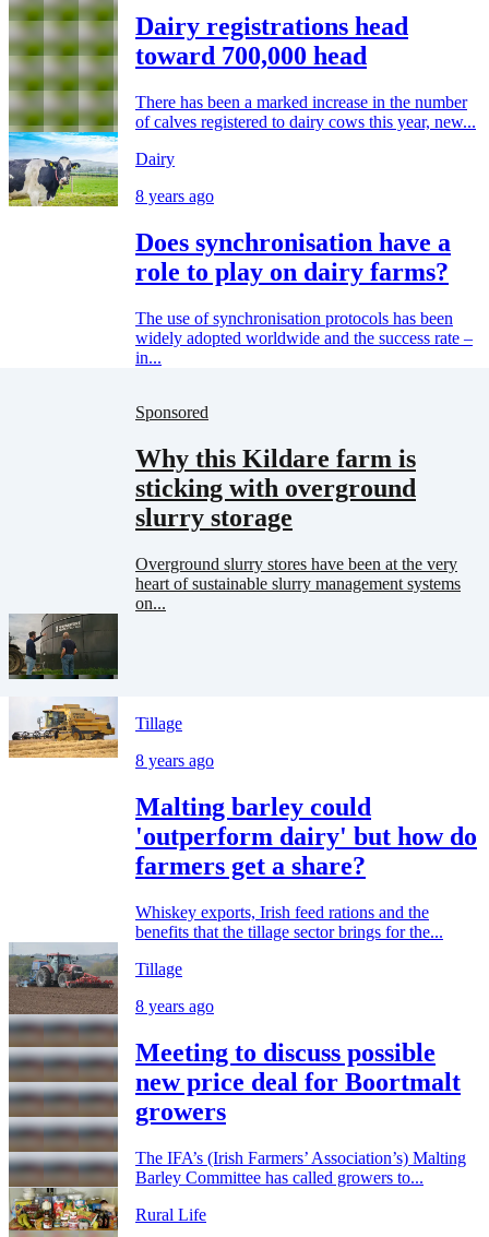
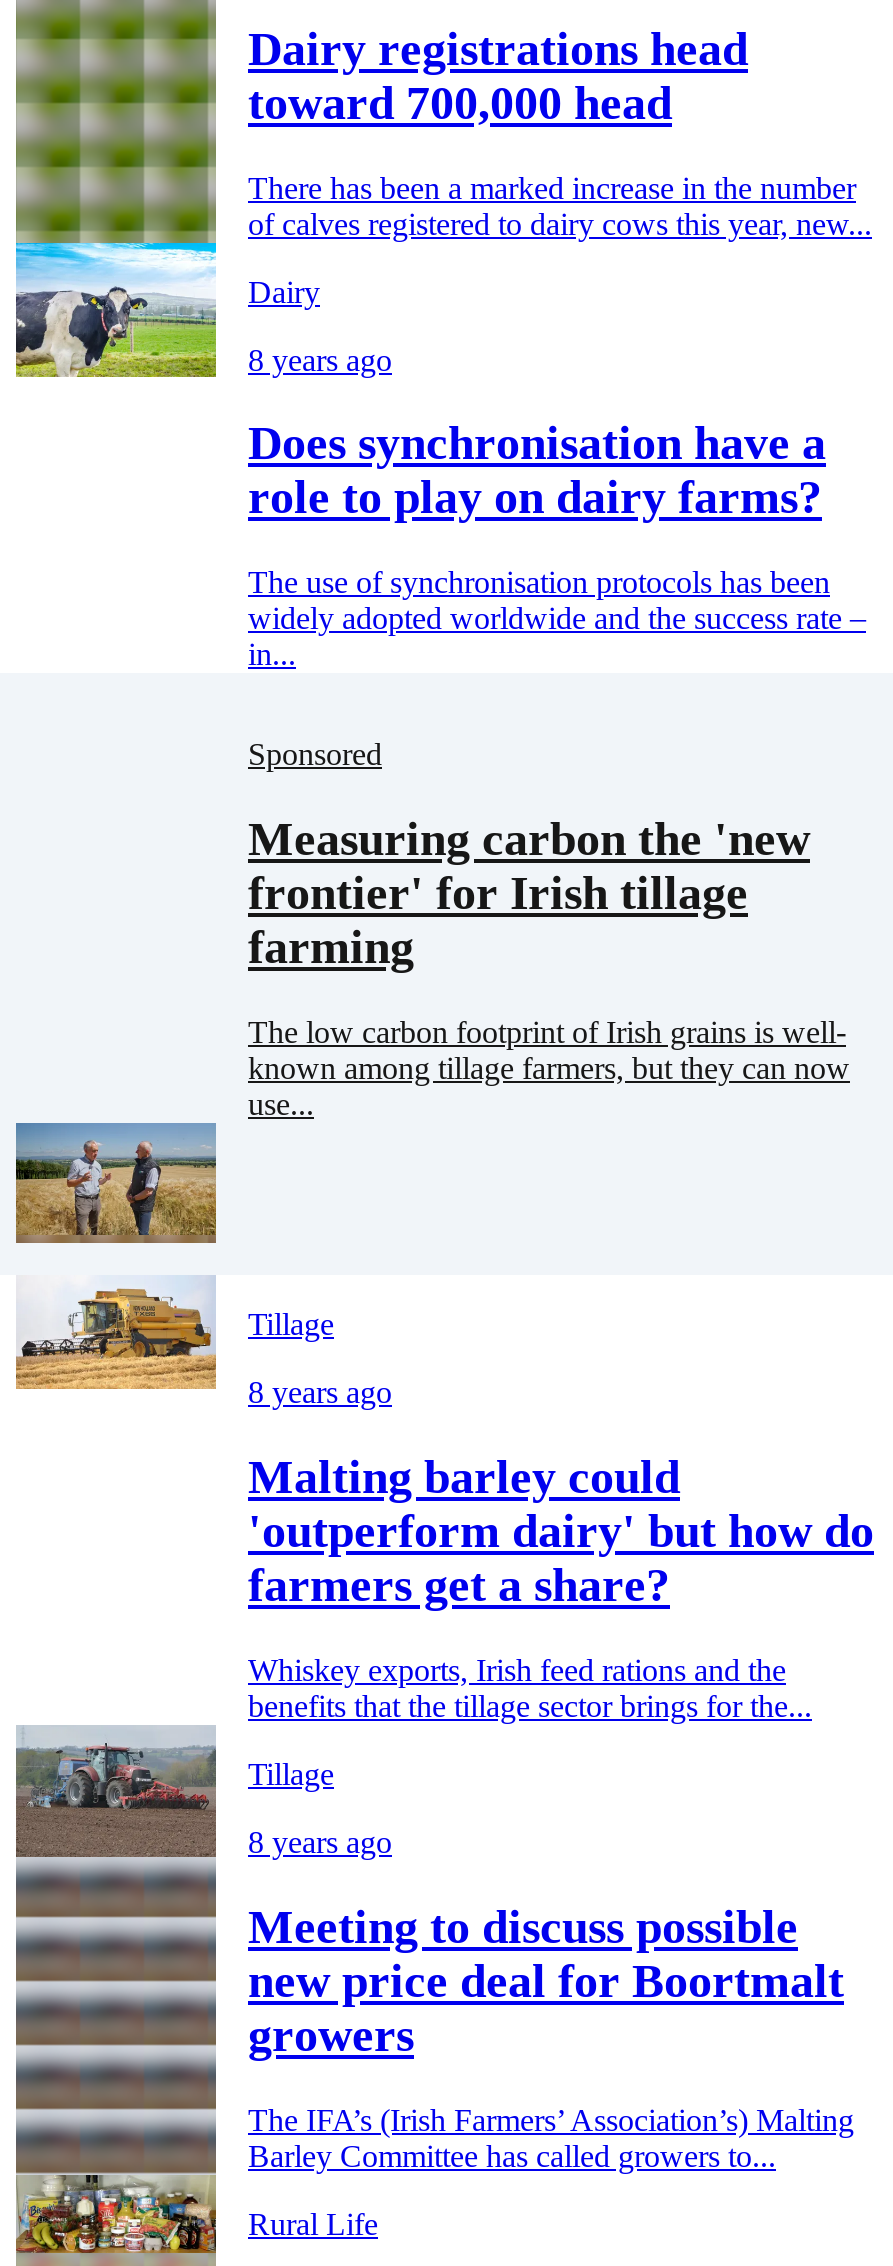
[135,444,416,532] Why this Kildare farm is | sticking with overground | slurry storage -> [248,814,810,974] Measuring carbon the 'new | frontier' for Irish tillage | farming
[135,555,461,612] Overground slurry stores have been at the very | heart of sustainable slurry management systems | on... -> [248,1016,850,1122] The low carbon footprint of Irish grains is well- | known among tillage farmers, but they can now | use...
[8,612,119,680] [image] -> [14,1122,218,1244] [image]

